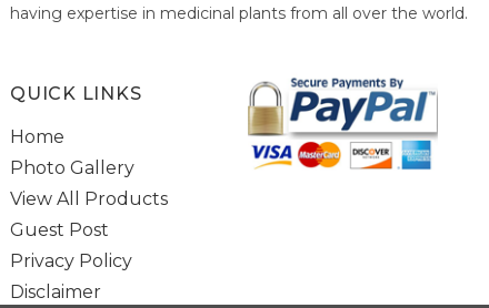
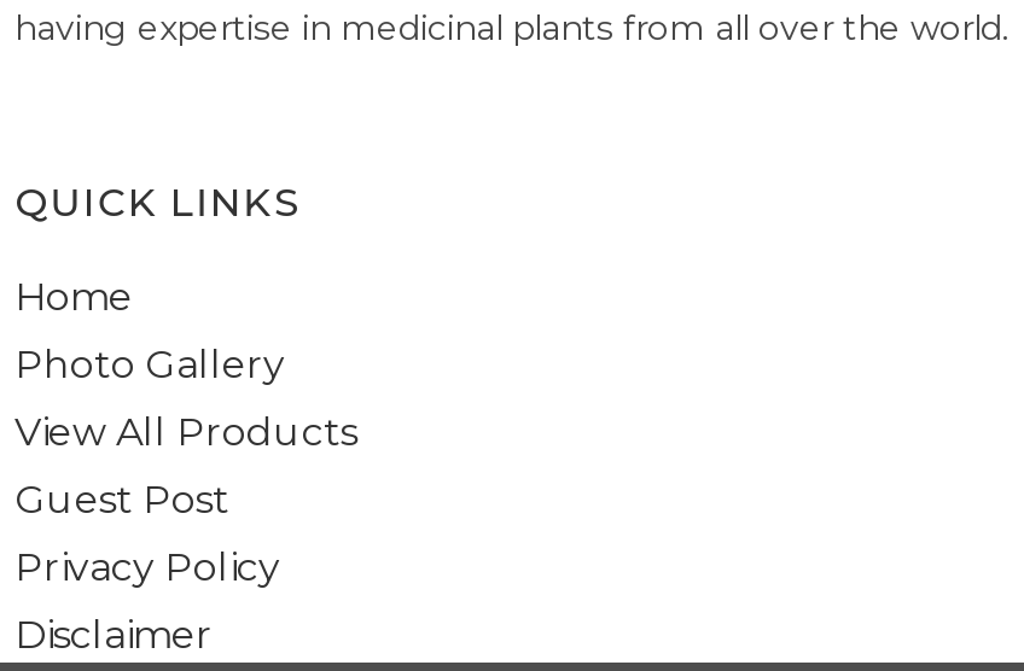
[247,76,438,171] [image] -> none

